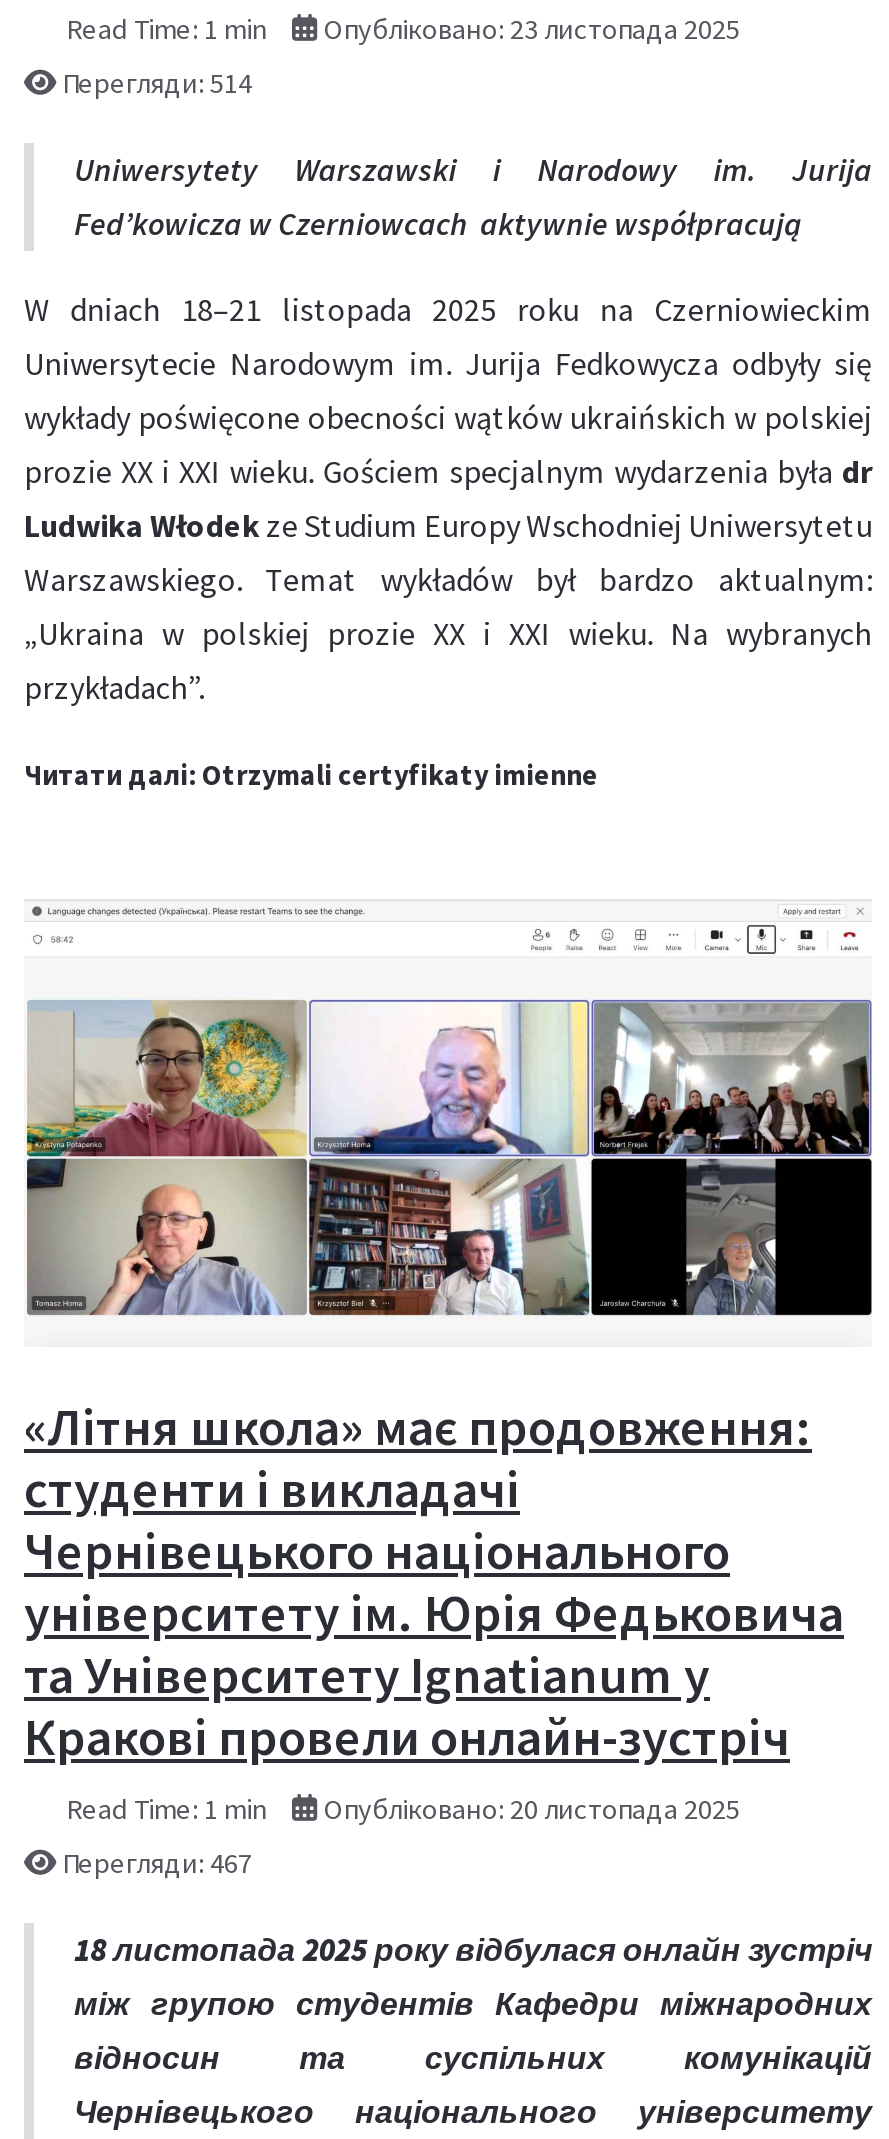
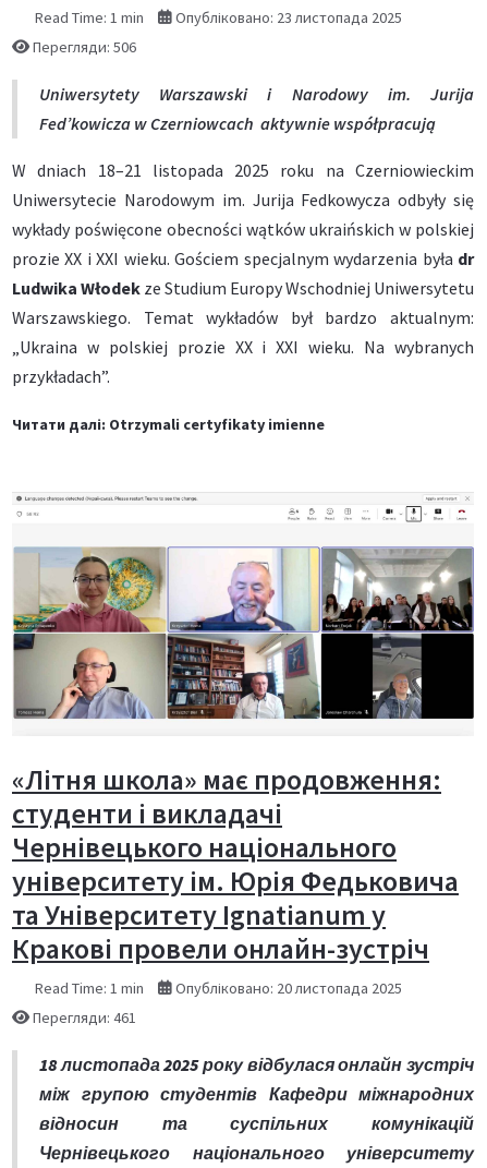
[62,65,252,101] Перегляди: 514 -> [33,37,136,57] Перегляди: 506
[62,1845,252,1881] Перегляди: 467 -> [33,1008,136,1027] Перегляди: 461

